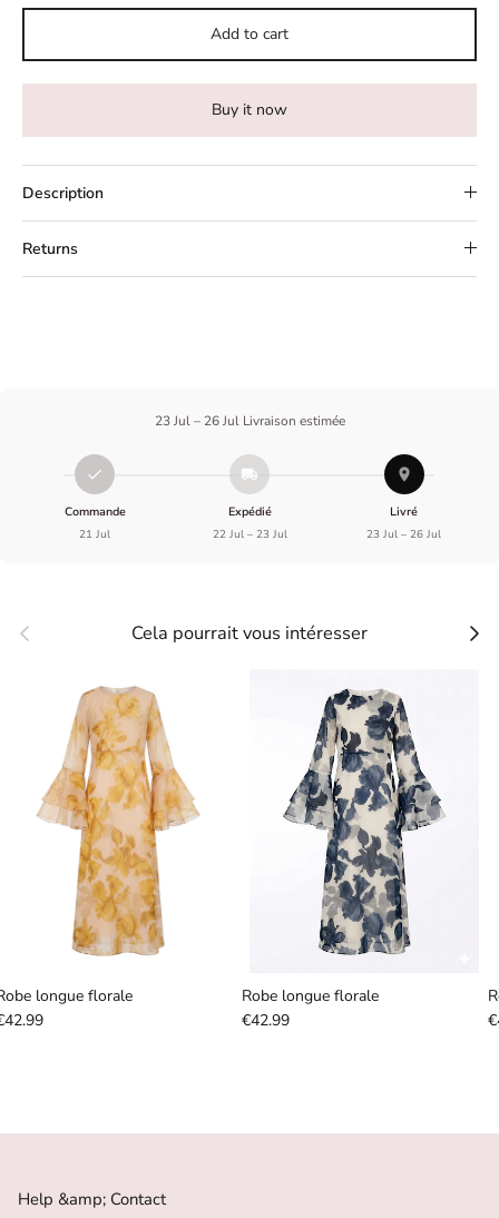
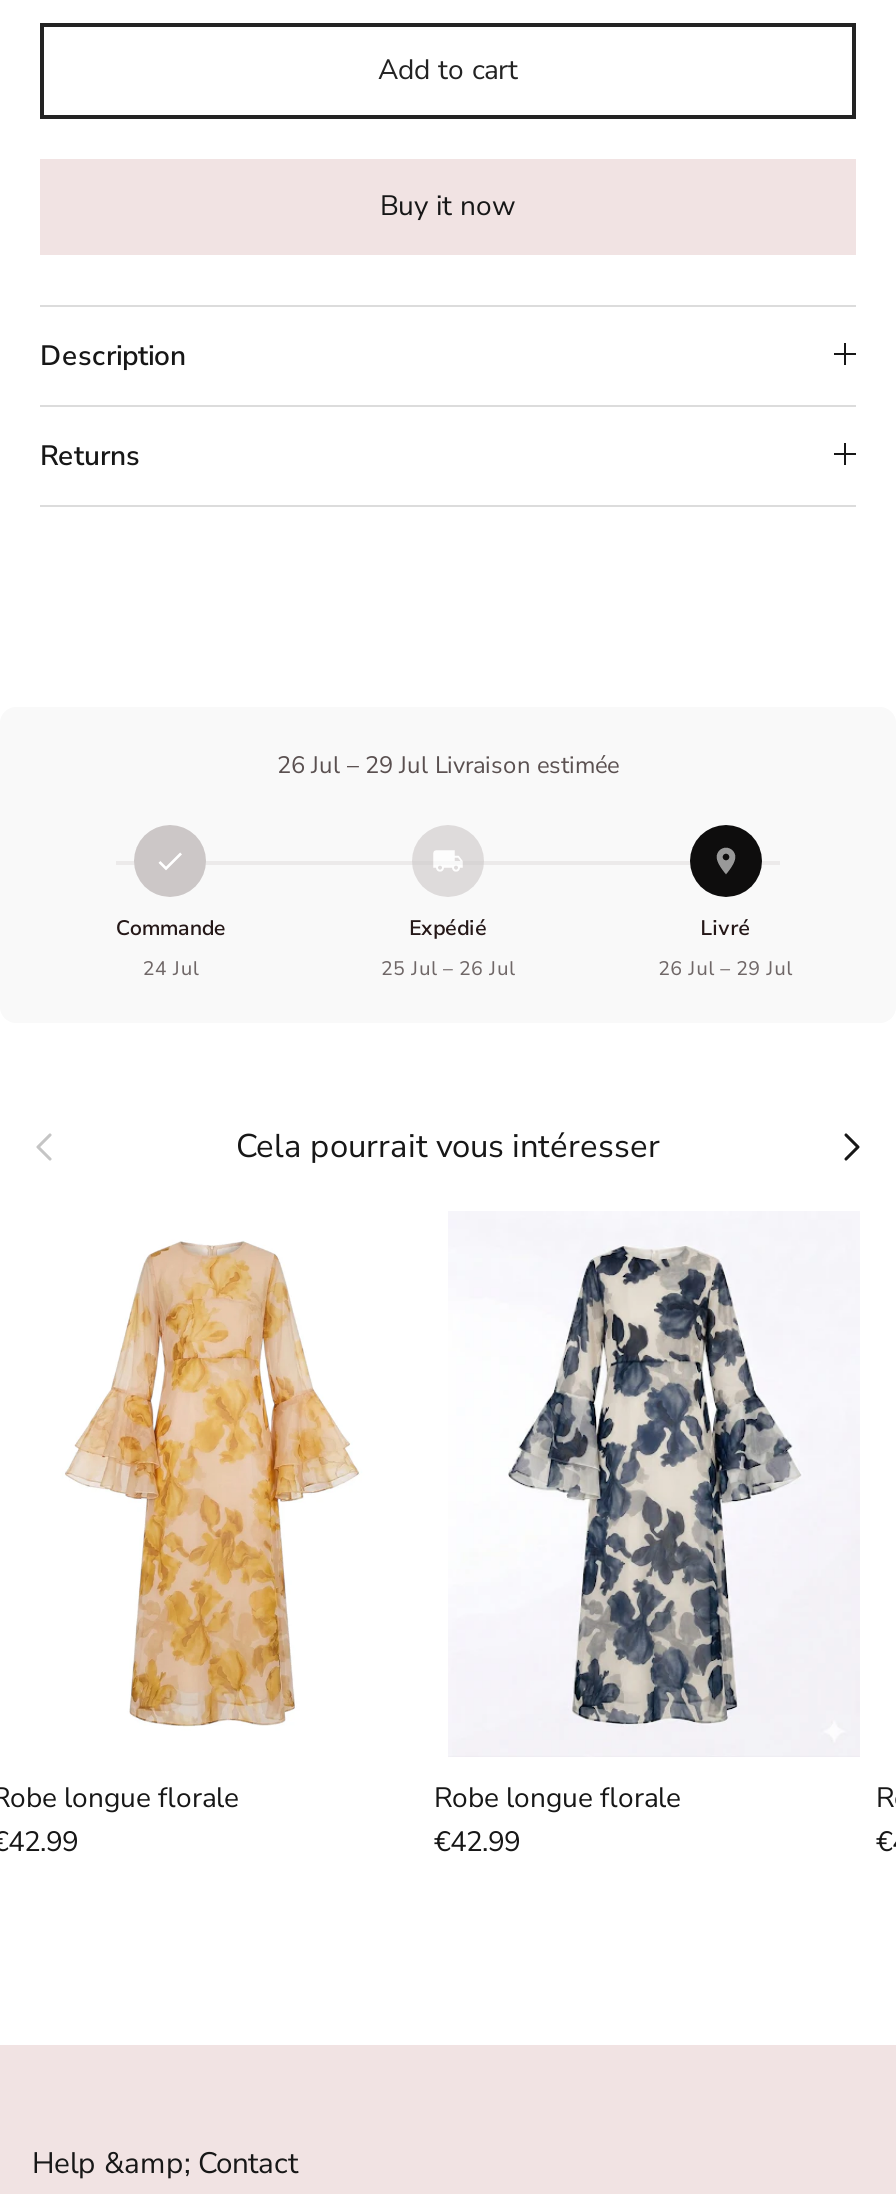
[154,412,345,430] 23 Jul – 26 Jul Livraison estimée -> [277,749,619,781] 26 Jul – 29 Jul Livraison estimée
[79,526,111,541] 21 Jul -> [143,955,199,981] 24 Jul
[212,526,287,541] 22 Jul – 23 Jul -> [381,955,515,981] 25 Jul – 26 Jul
[367,526,441,541] 23 Jul – 26 Jul -> [658,955,792,981] 26 Jul – 29 Jul

